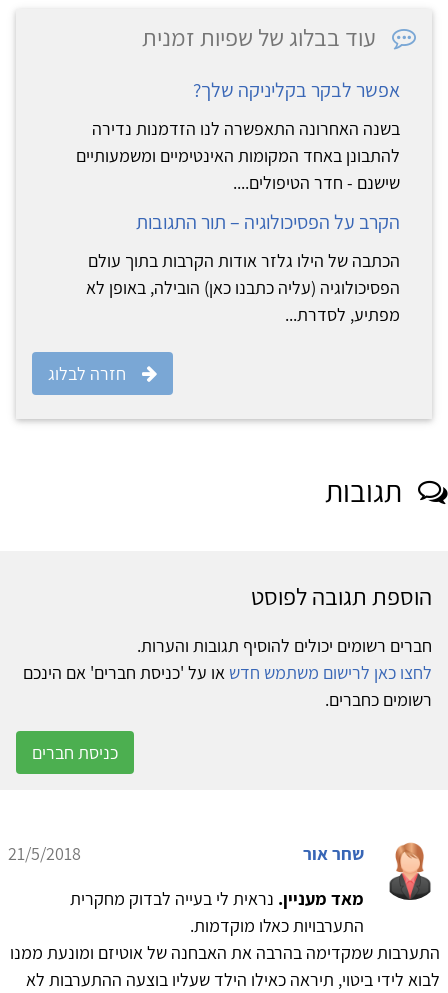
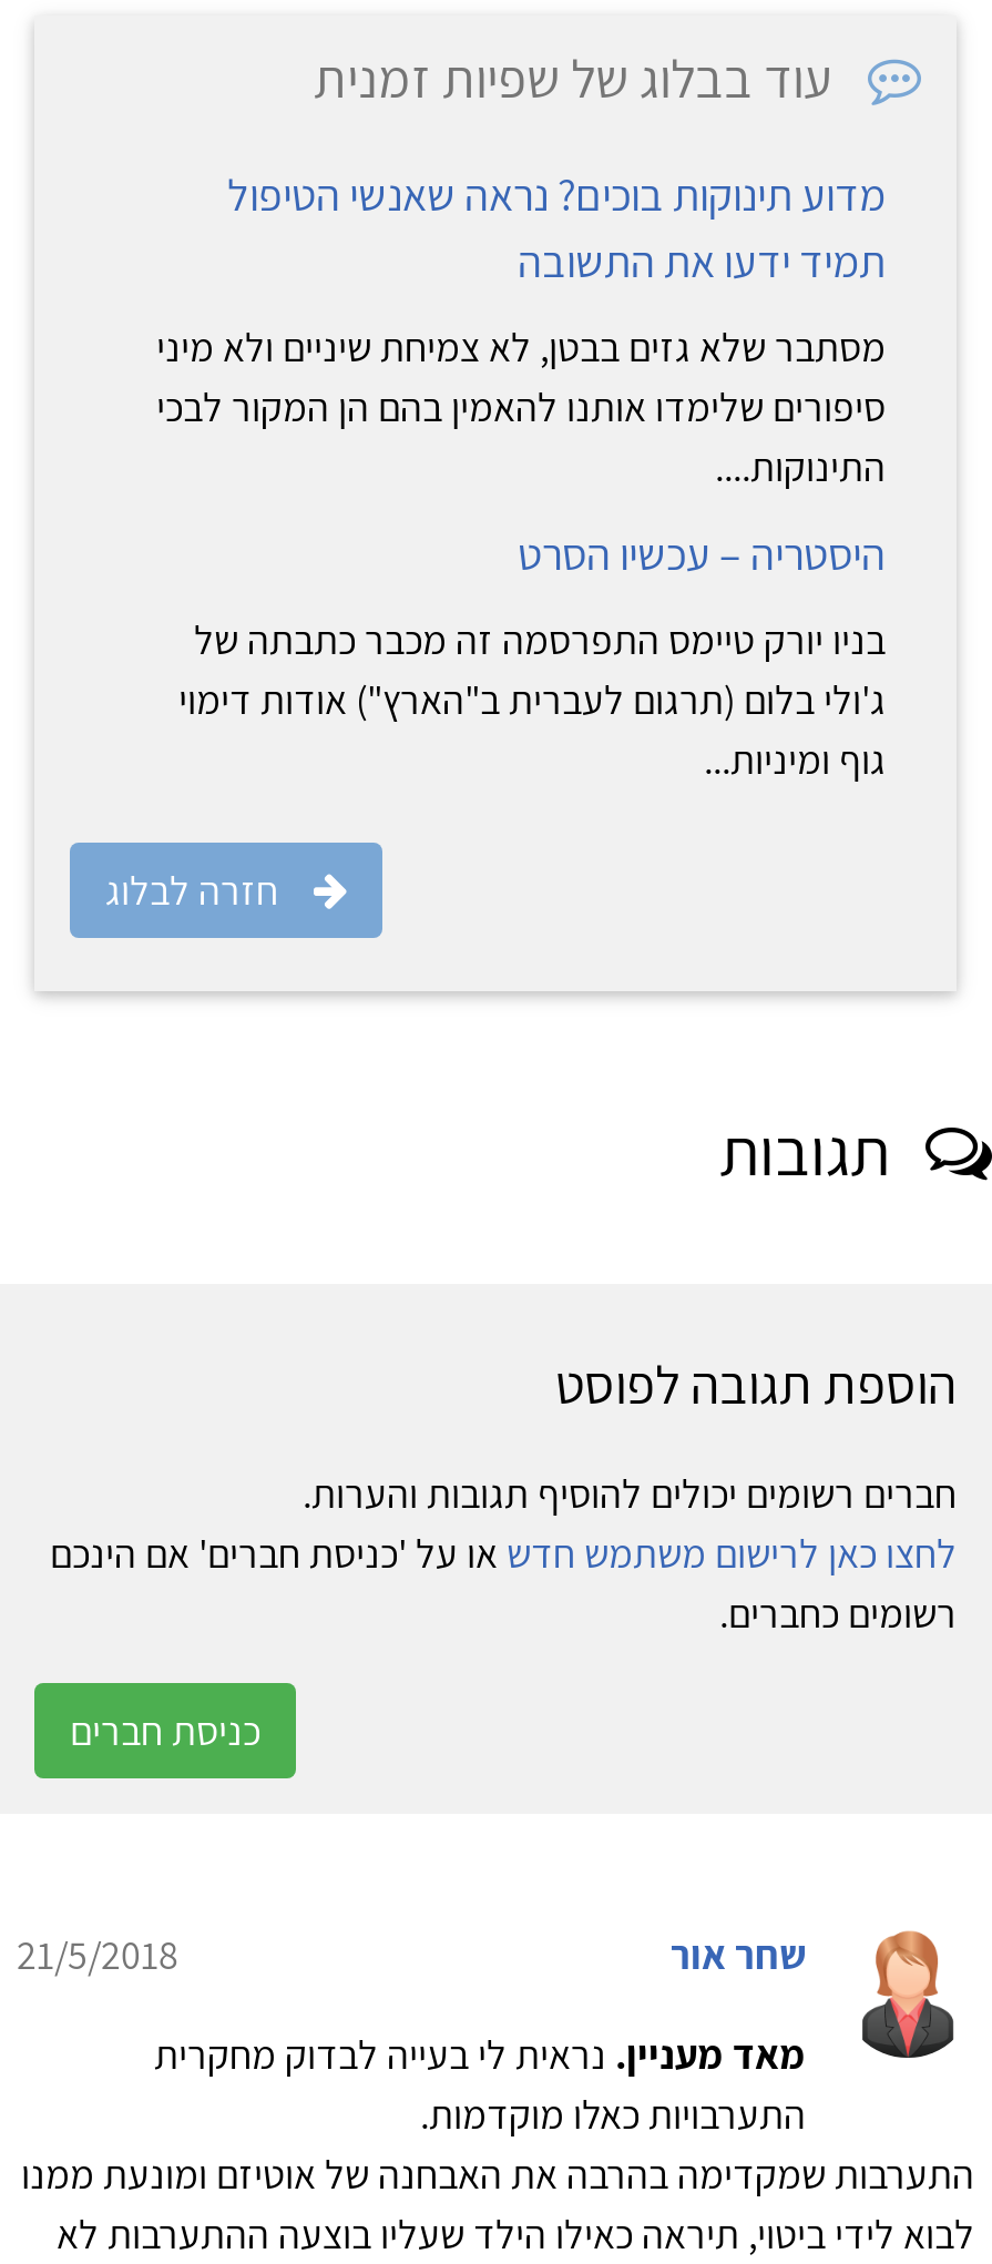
[193,77,400,103] אפשר לבקר בקליניקה שלך? -> [227,166,886,290] מדוע תינוקות בוכים? נראה שאנשי הטיפול | תמיד ידעו את התשובה
[76,117,400,194] בשנה האחרונה התאפשרה לנו הזדמנות נדירה | להתבונן באחד המקומות האינטימיים ומשמעותיים | שישנם - חדר הטיפולים.... -> [156,322,886,493] מסתבר שלא גזים בבטן, לא צמיחת שיניים ולא מיני | סיפורים שלימדו אותנו להאמין בהם הן המקור לבכי | התינוקות....
[136,209,400,235] הקרב על הפסיכולוגיה – תור התגובות -> [518,525,886,583] היסטריה – עכשיו הסרט
[86,249,400,326] הכתבה של הילו גלזר אודות הקרבות בתוך עולם | הפסיכולוגיה (עליה כתבנו כאן) הובילה, באופן לא | מפתיע, לסדרת... -> [178,614,886,785] בניו יורק טיימס התפרסמה זה מכבר כתבתה של | ג'ולי בלום (תרגום לעברית ב"הארץ") אודות דימוי | גוף ומיניות...

